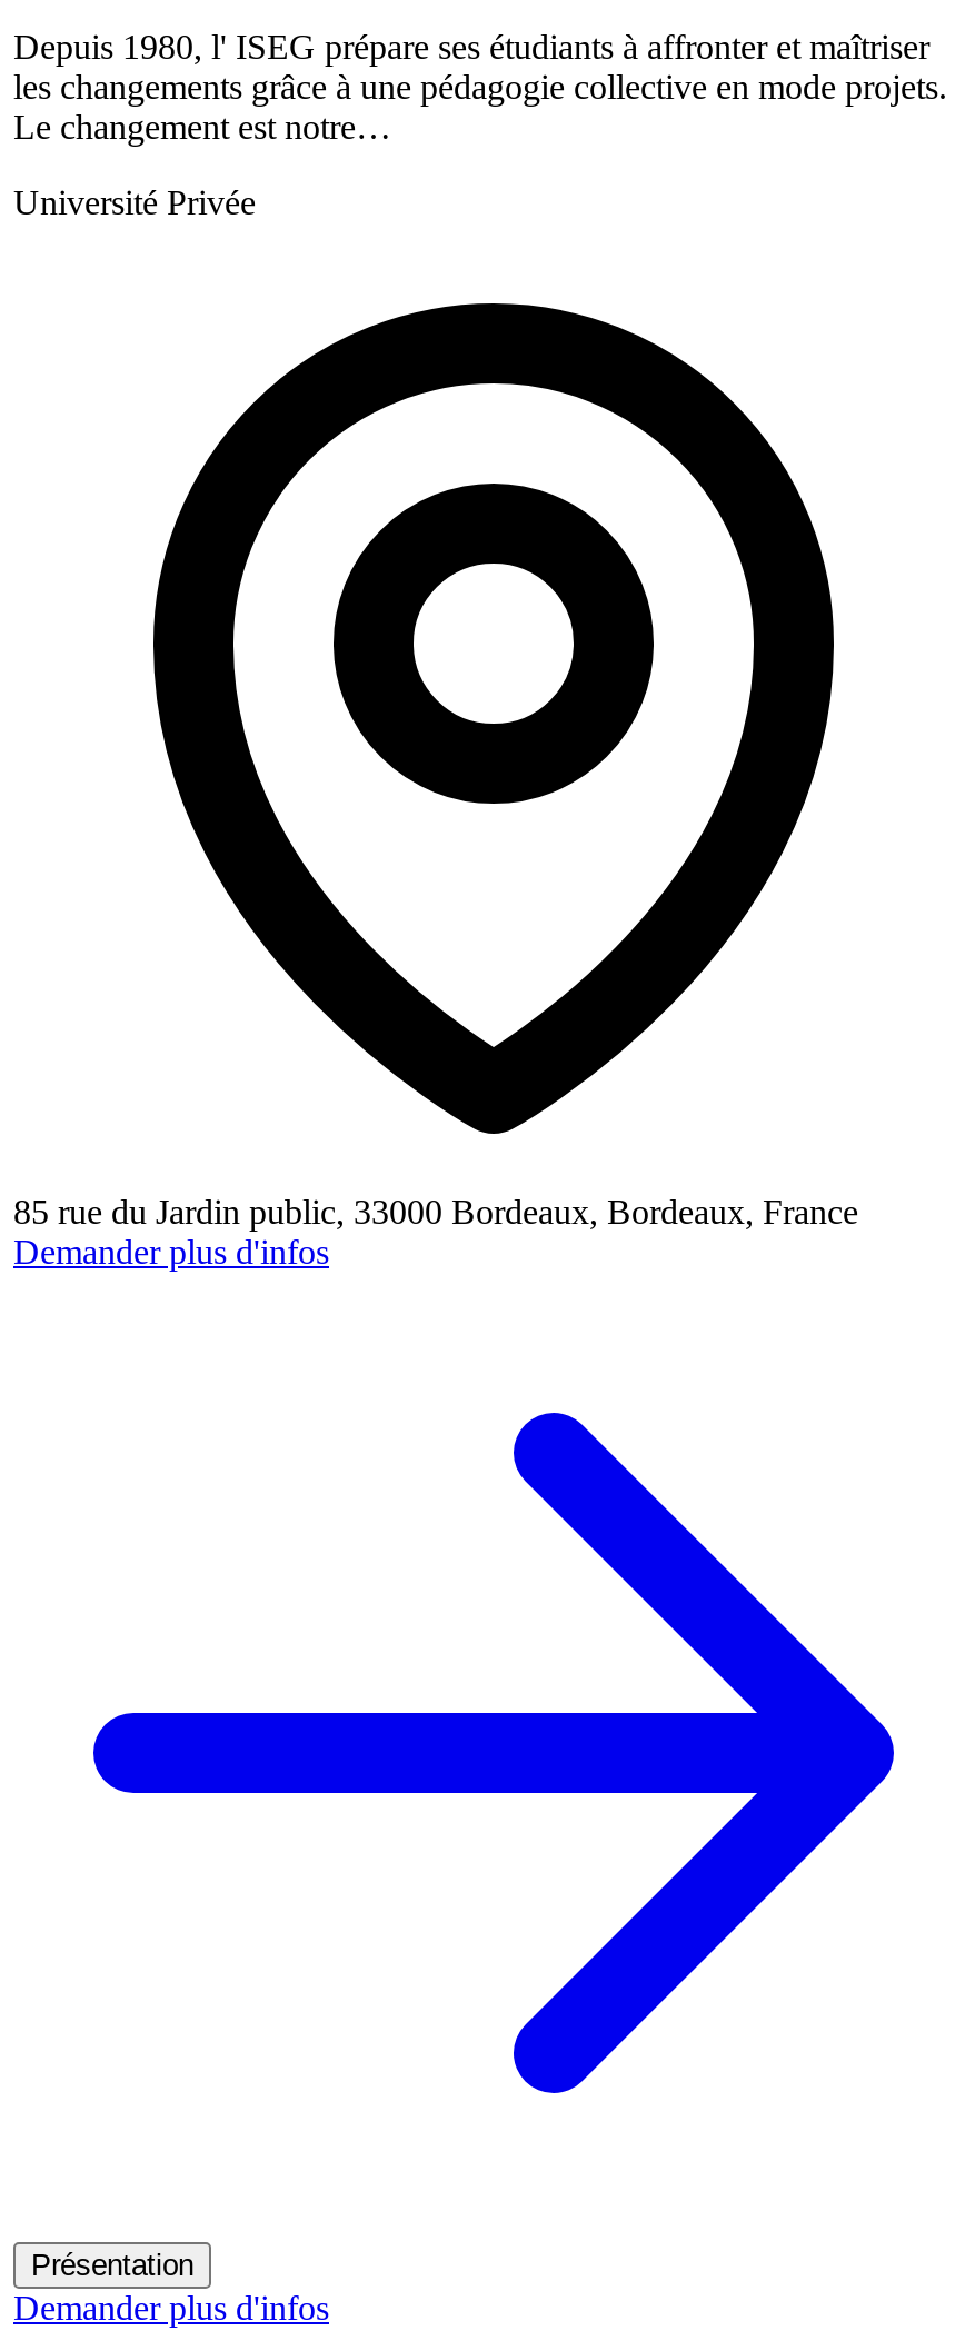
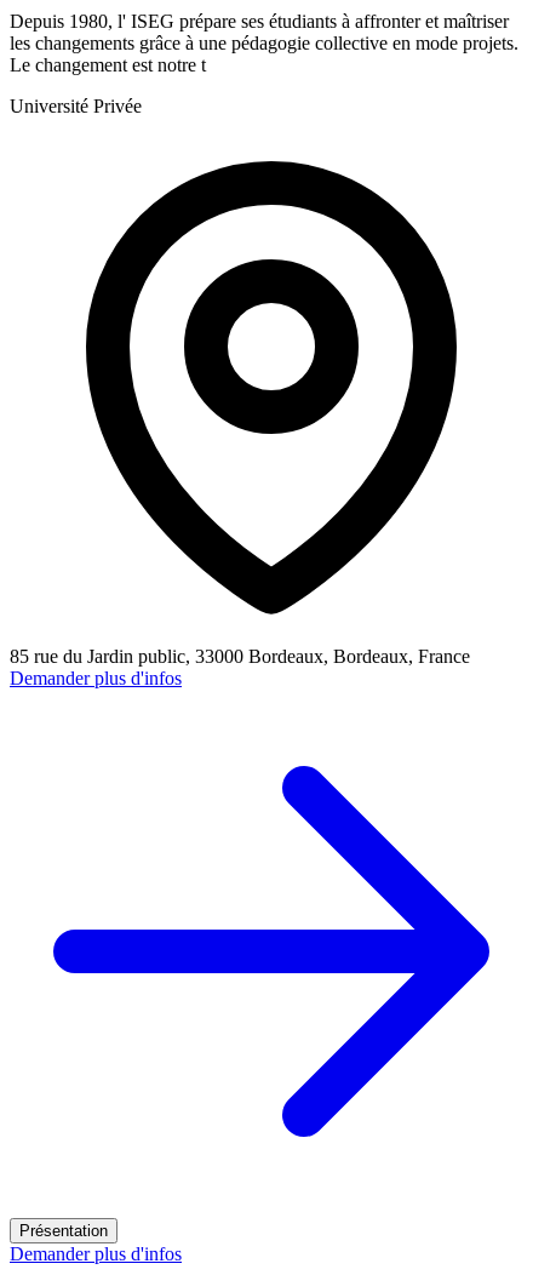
[13,107,391,145] Le changement est notre… -> [10,54,206,75] Le changement est notre t

